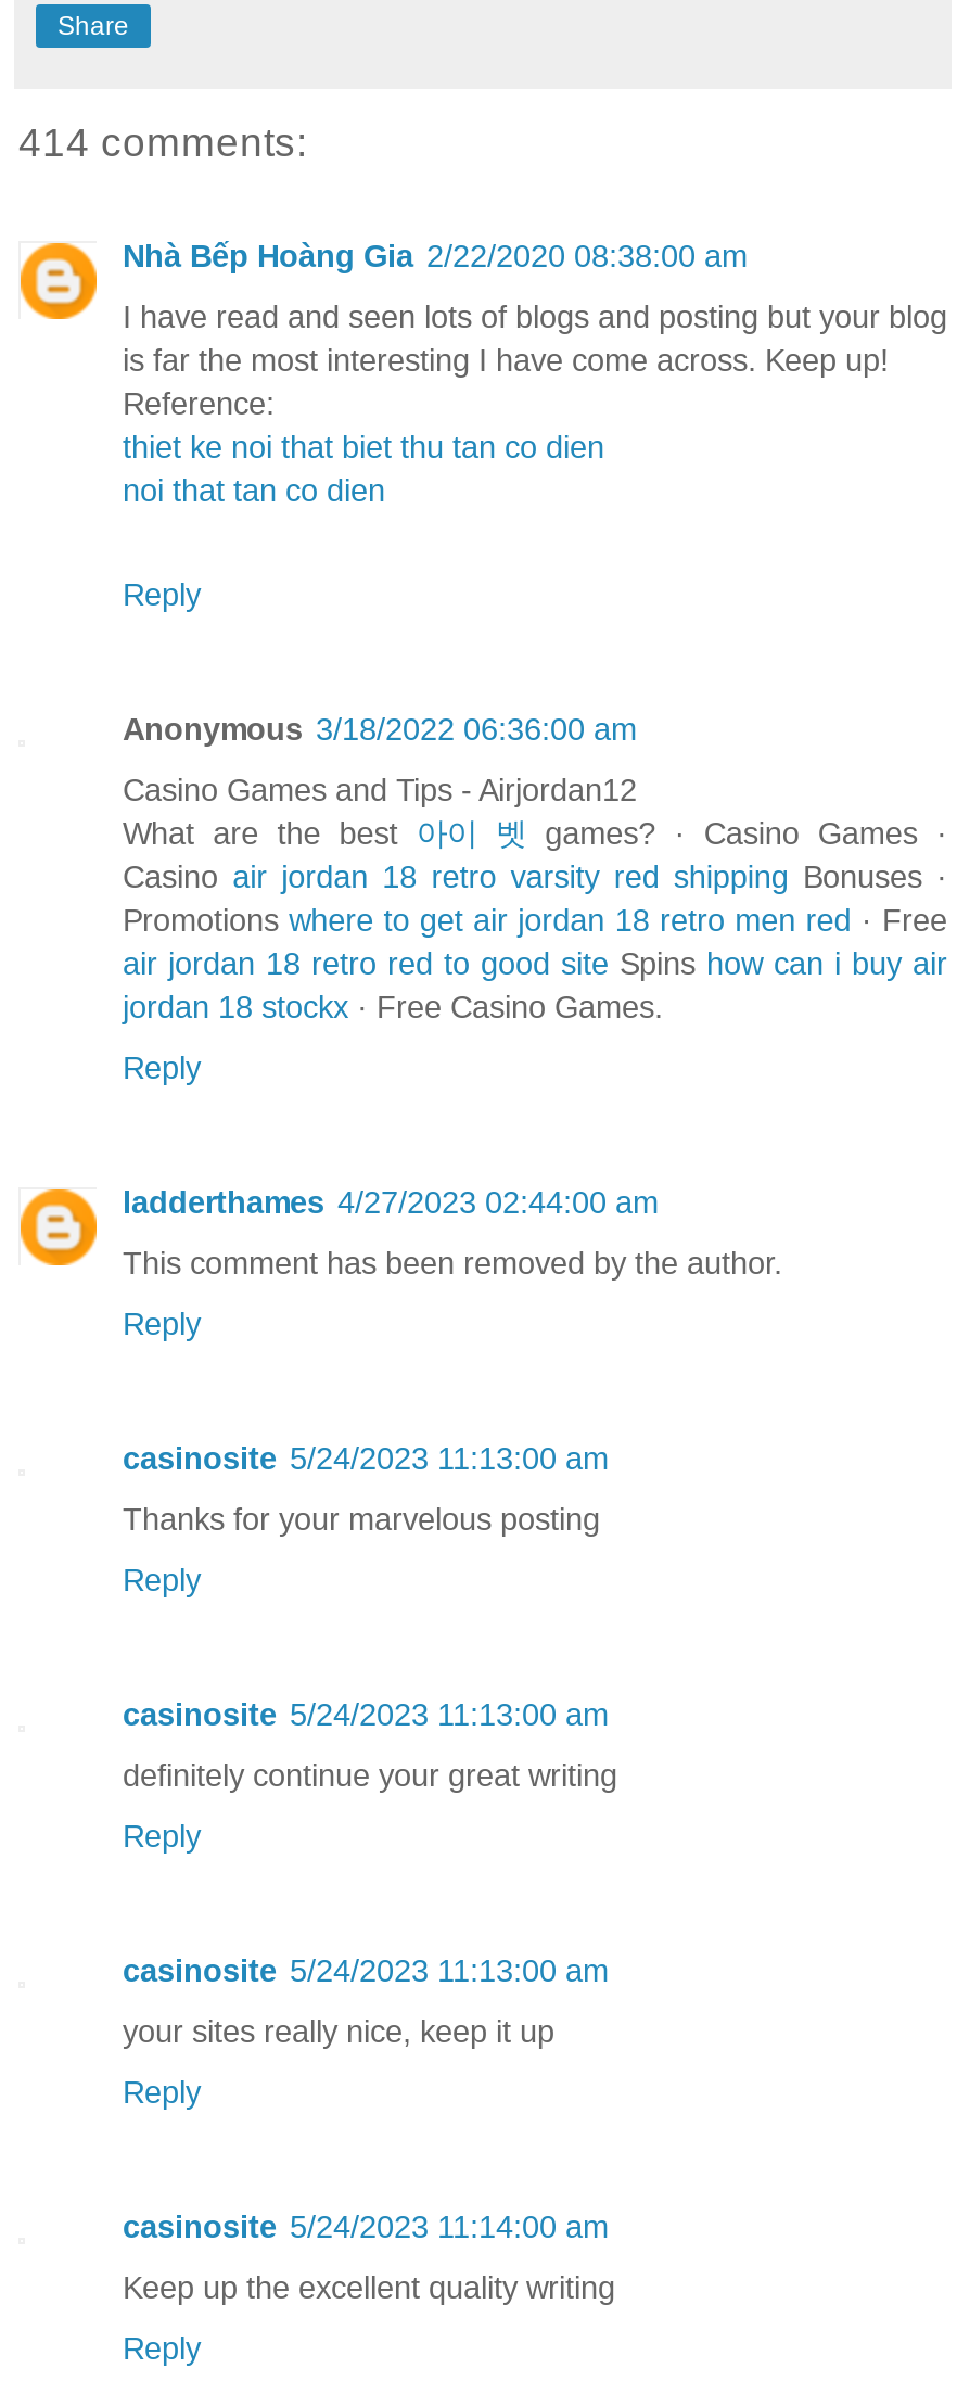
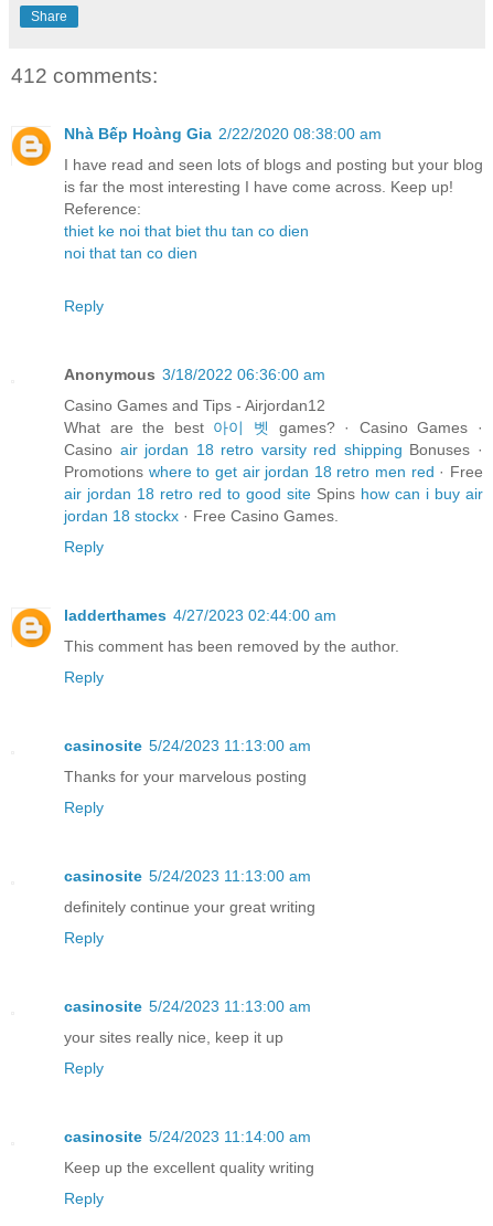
[18,120,307,166] 414 comments: -> [11,64,158,88] 412 comments:

